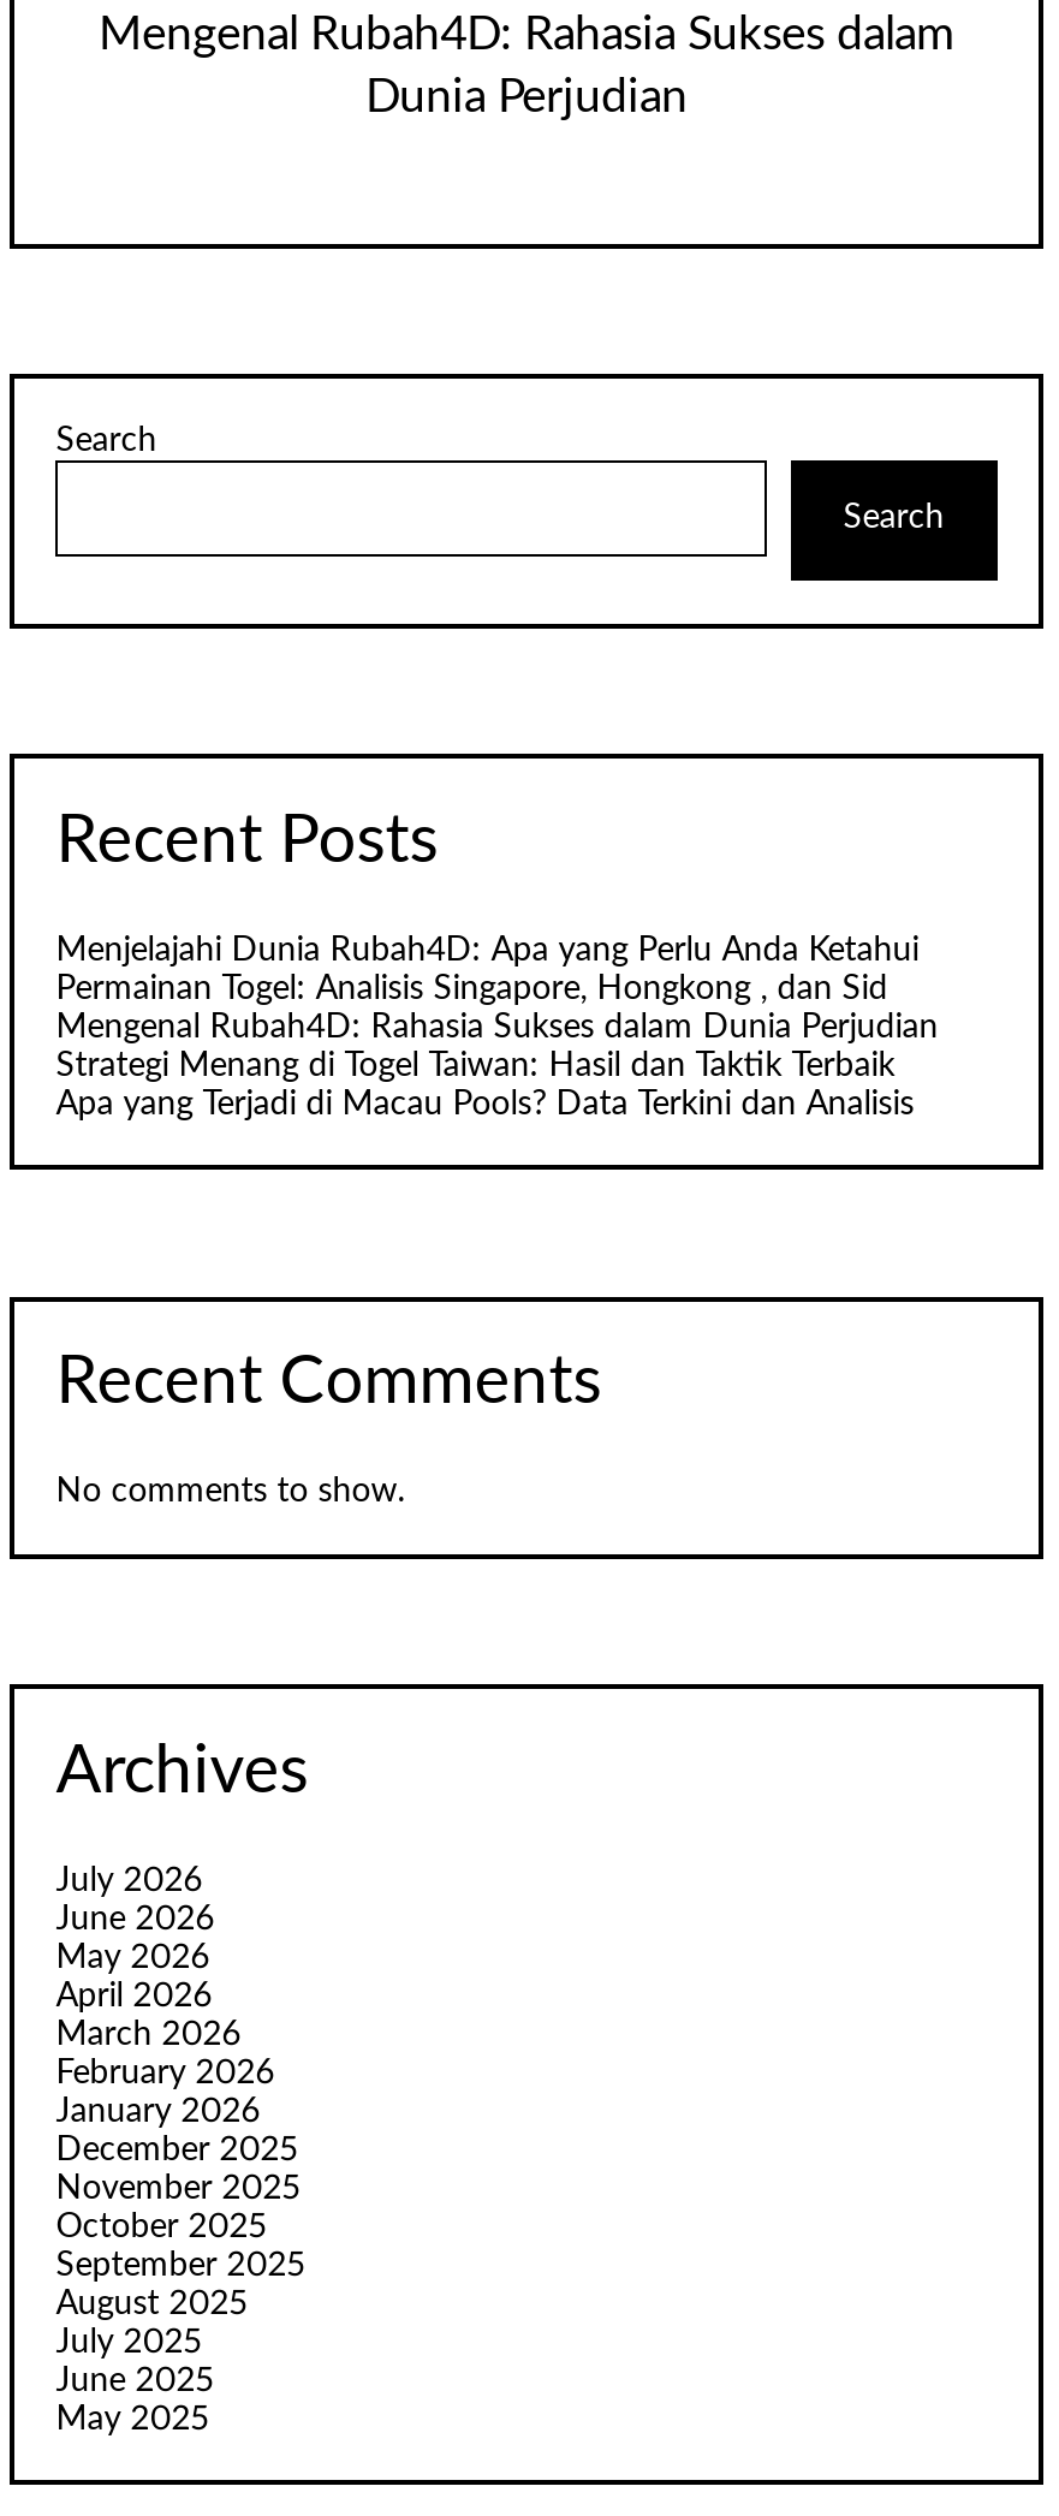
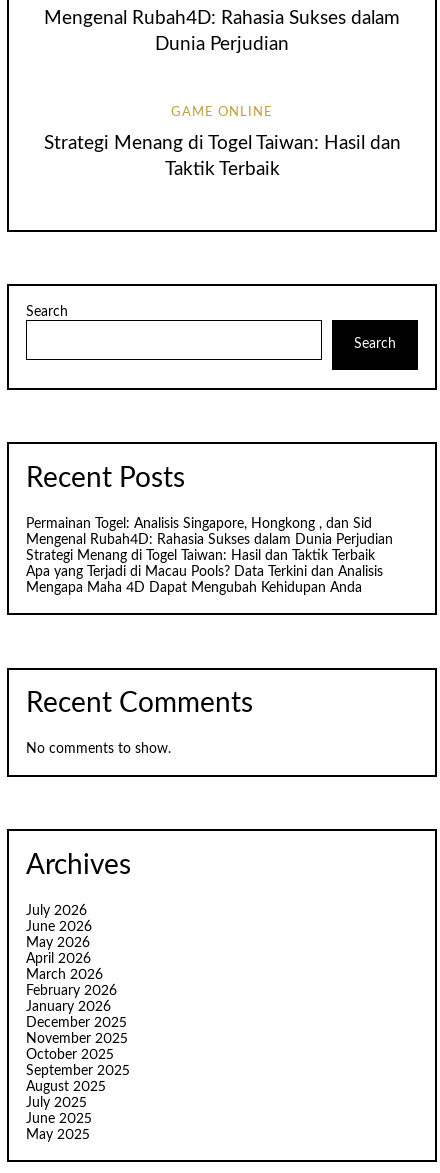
none -> [43,106,400,179] GAME ONLINE | Strategi Menang di Togel Taiwan: Hasil dan | Taktik Terbaik
[56,933,919,967] Menjelajahi Dunia Rubah4D: Apa yang Perlu Anda Ketahui -> none
none -> [26,581,362,595] Mengapa Maha 4D Dapat Mengubah Kehidupan Anda

